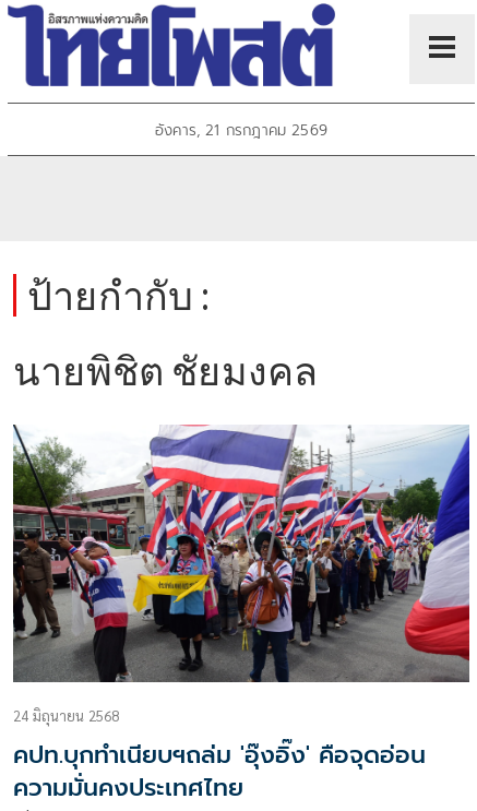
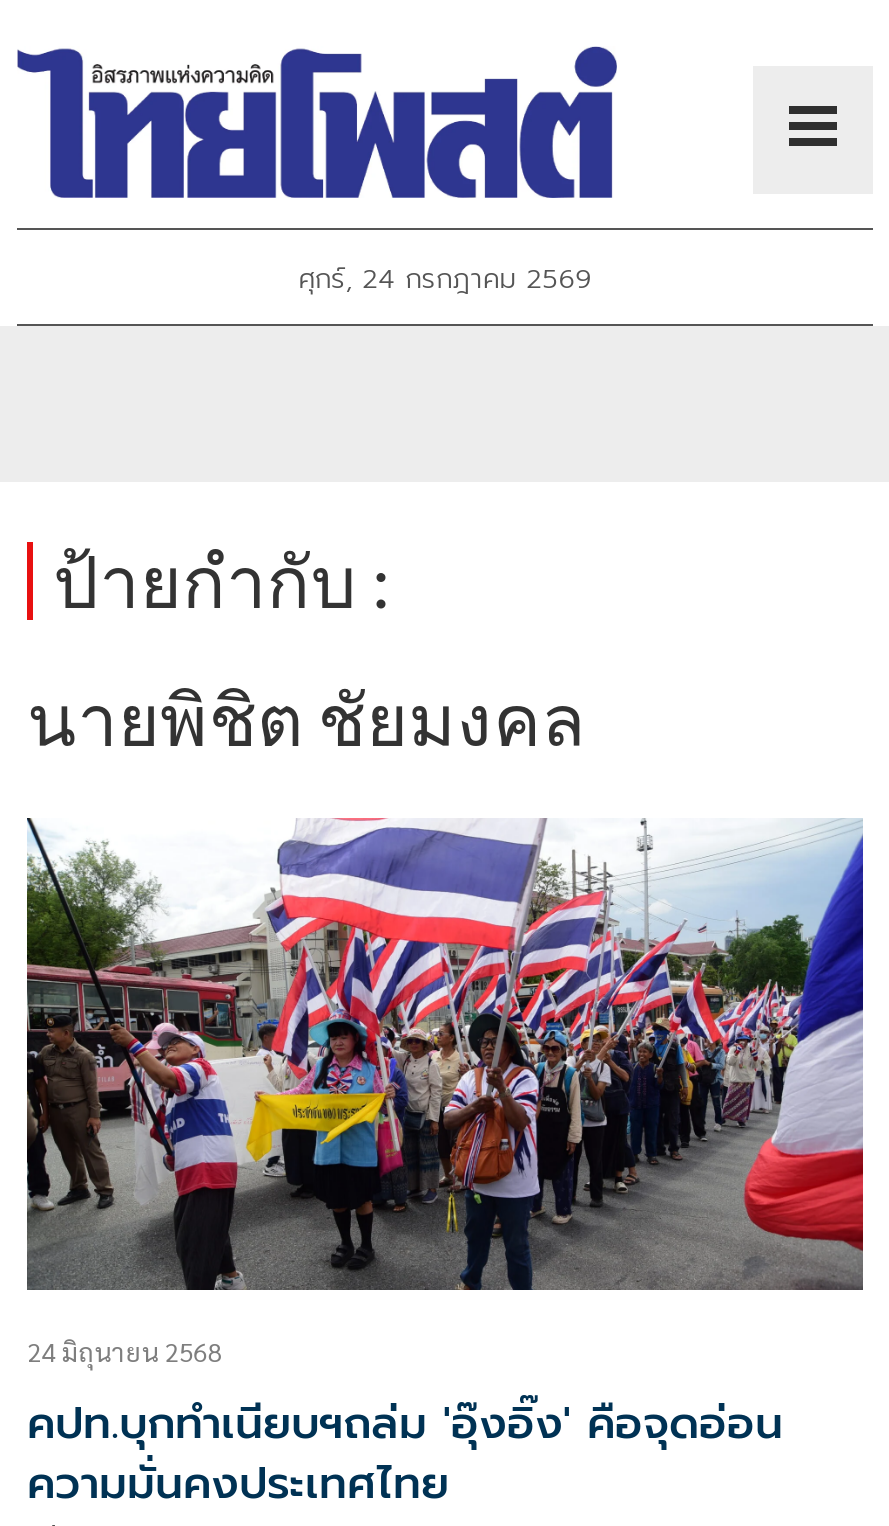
[155,119,327,142] อังคาร, 21 กรกฎาคม 2569 -> [298,259,592,301] ศุกร์, 24 กรกฎาคม 2569

